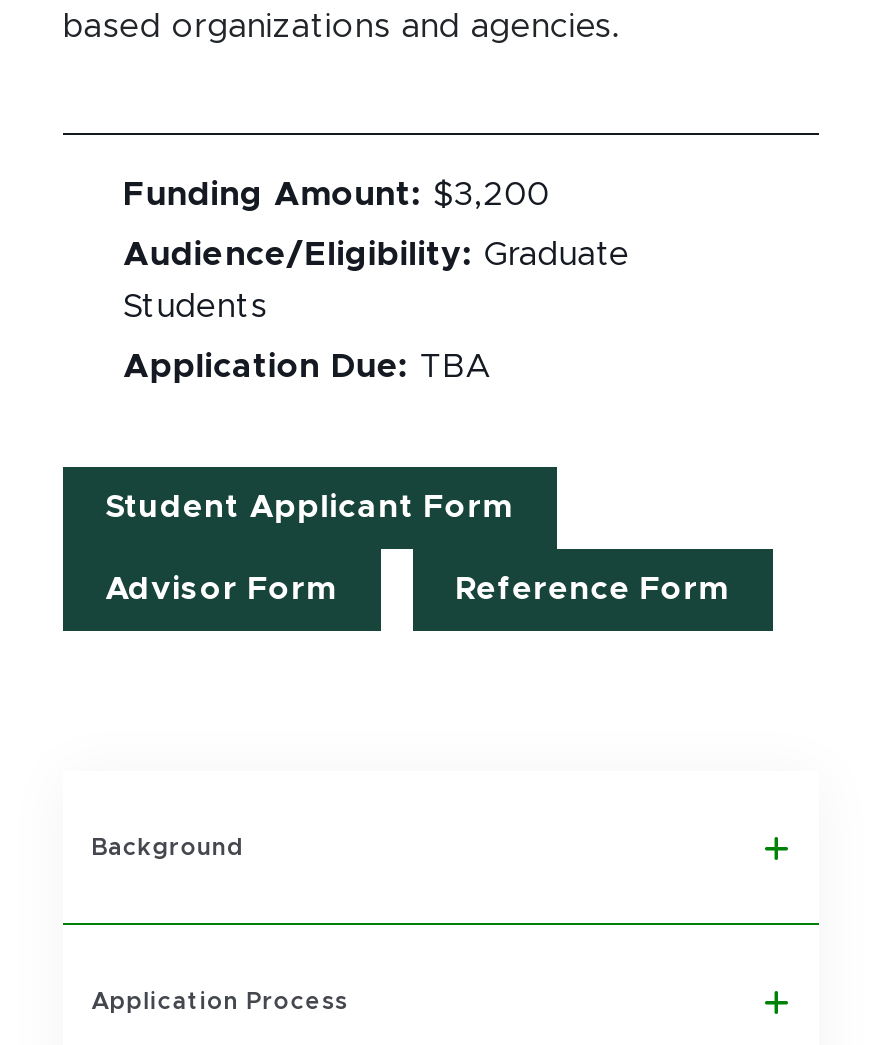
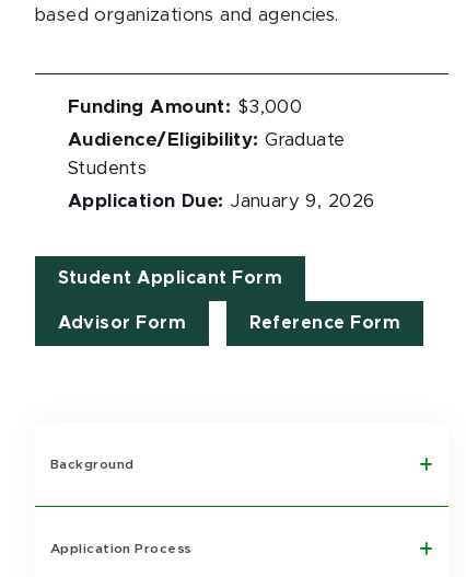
[123,179,549,211] Funding Amount: $3,200 -> [68,99,302,116] Funding Amount: $3,000
[123,351,492,383] Application Due: TBA -> [68,193,374,210] Application Due: January 9, 2026

